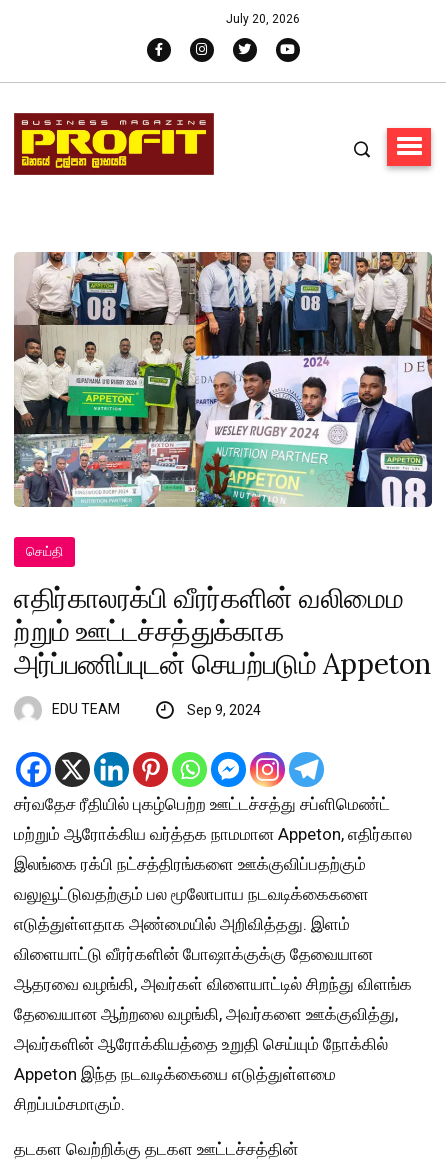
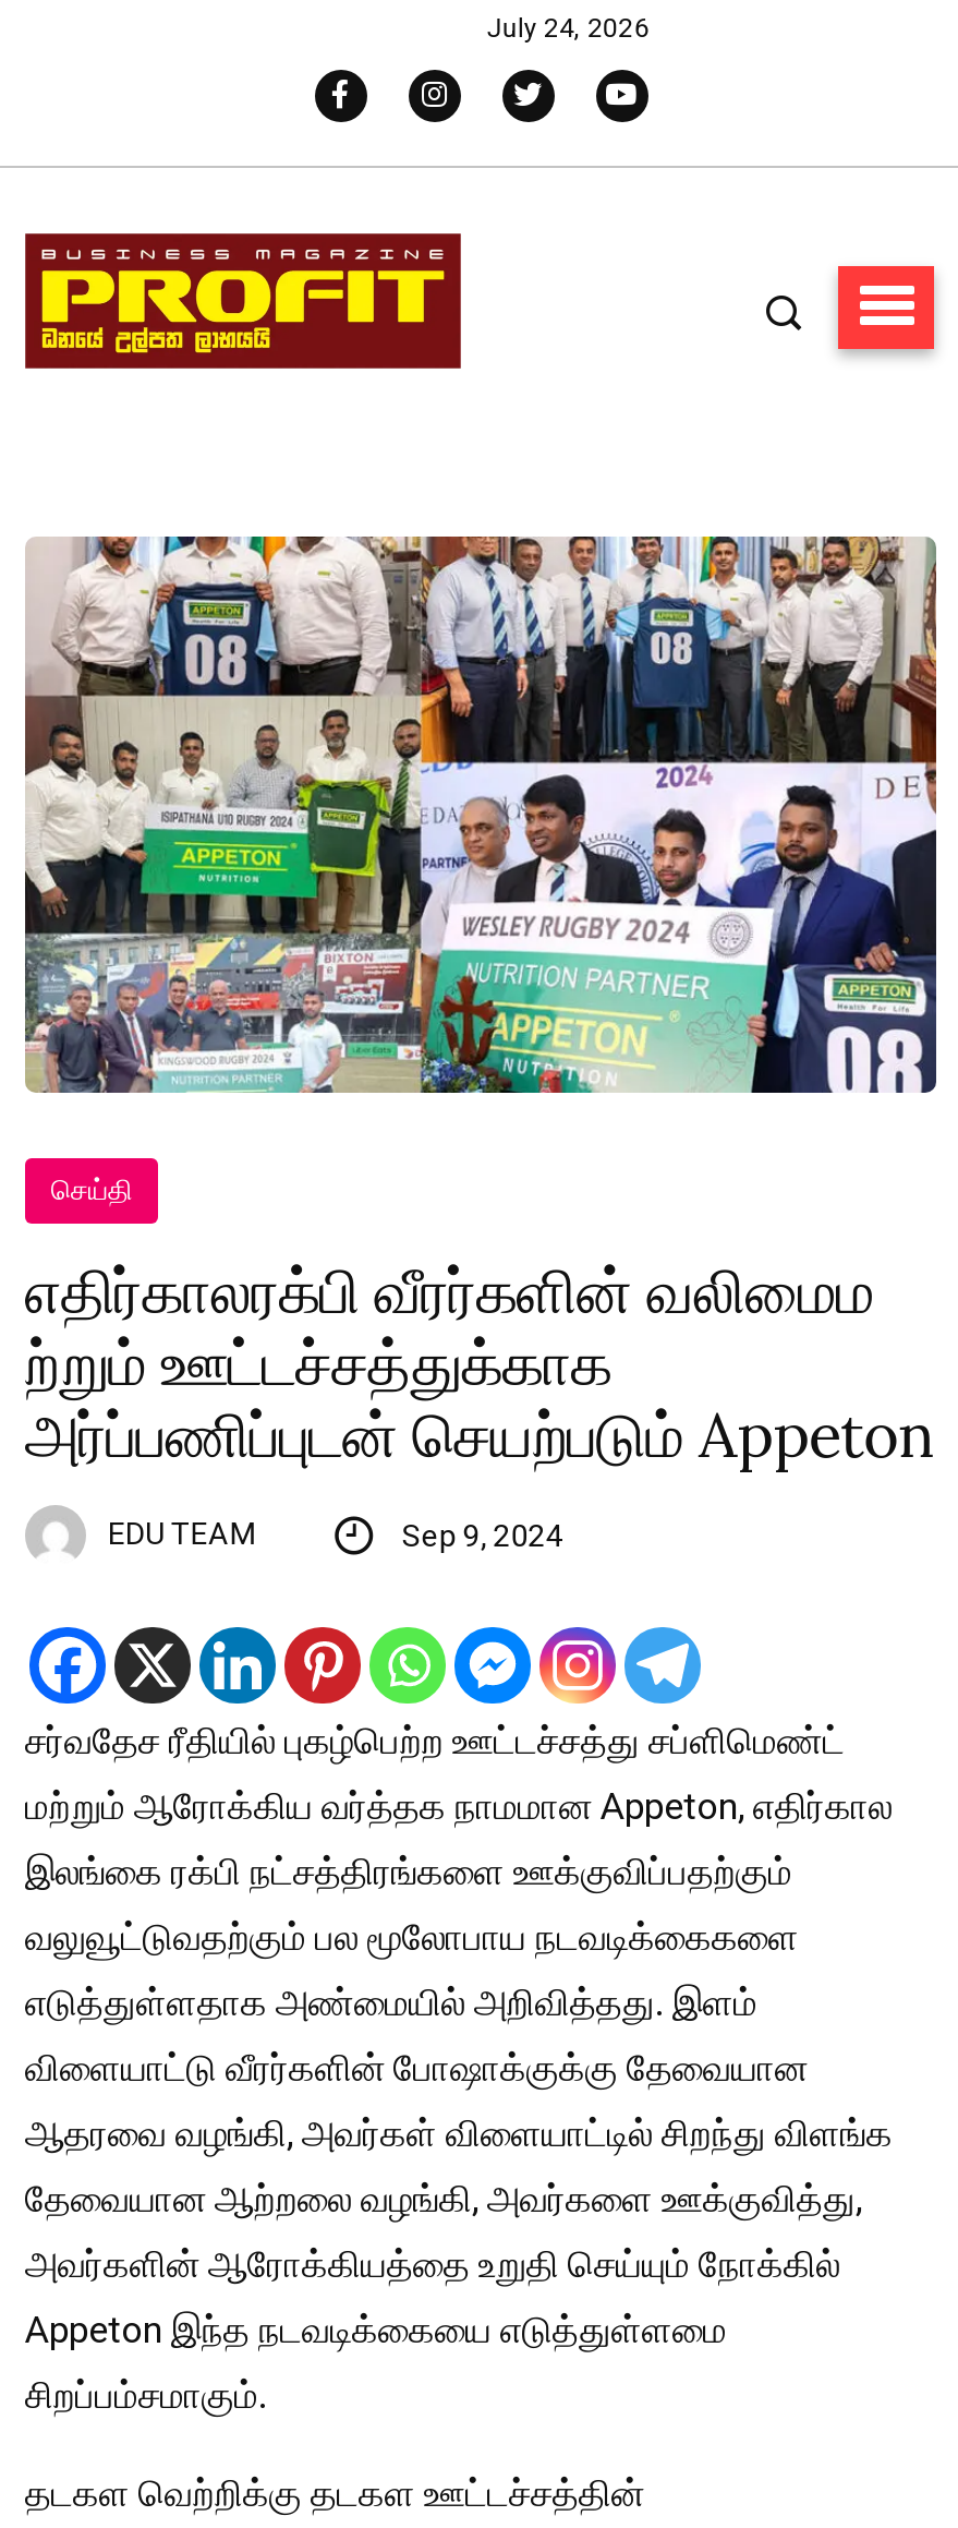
[226,12,300,26] July 20, 2026 -> [487,13,649,44] July 24, 2026

